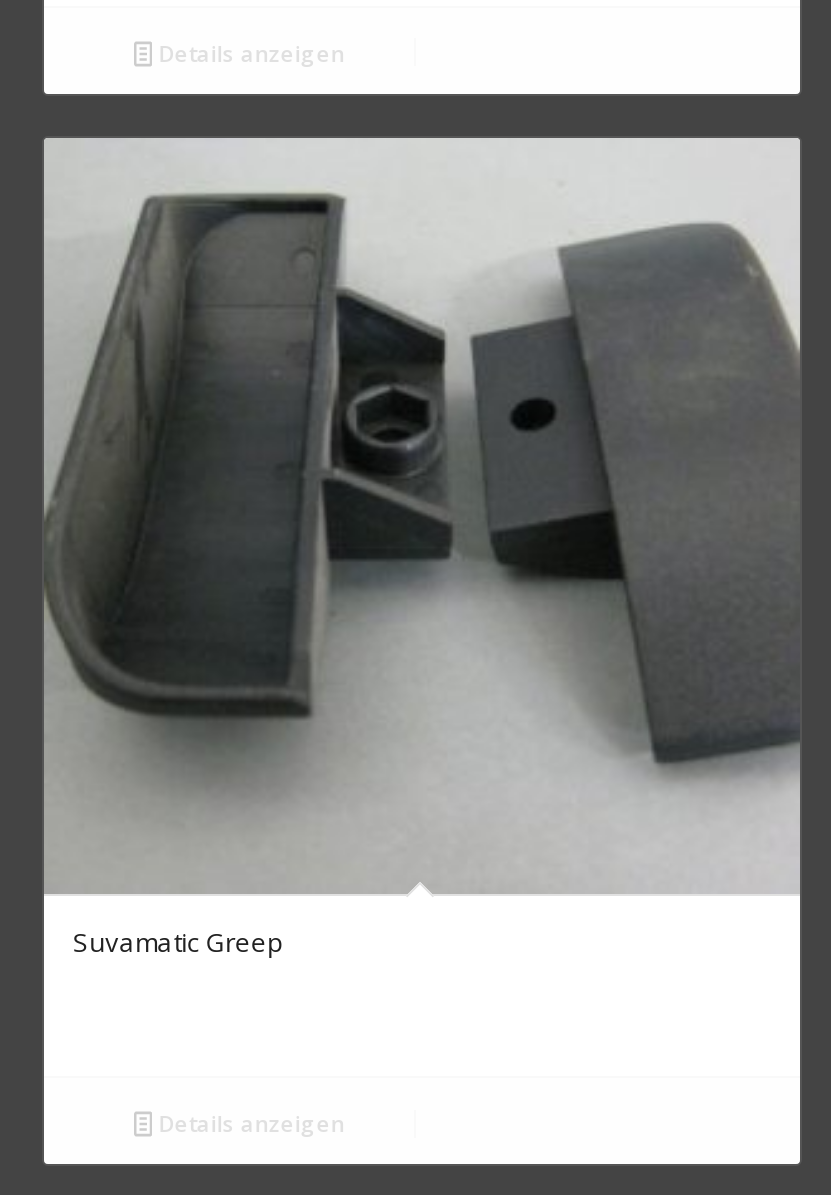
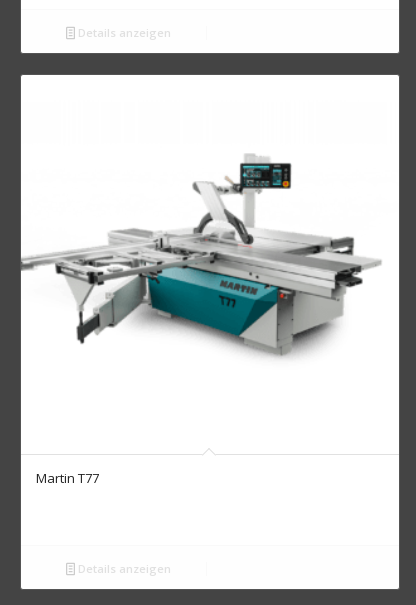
[44,138,800,960] [image] | Suvamatic Greep -> [20,75,400,487] [image] | Martin T77

